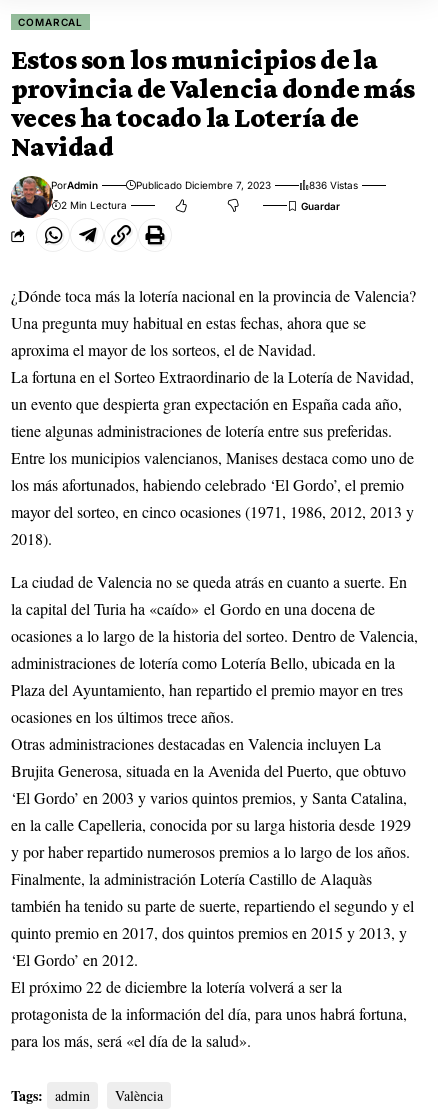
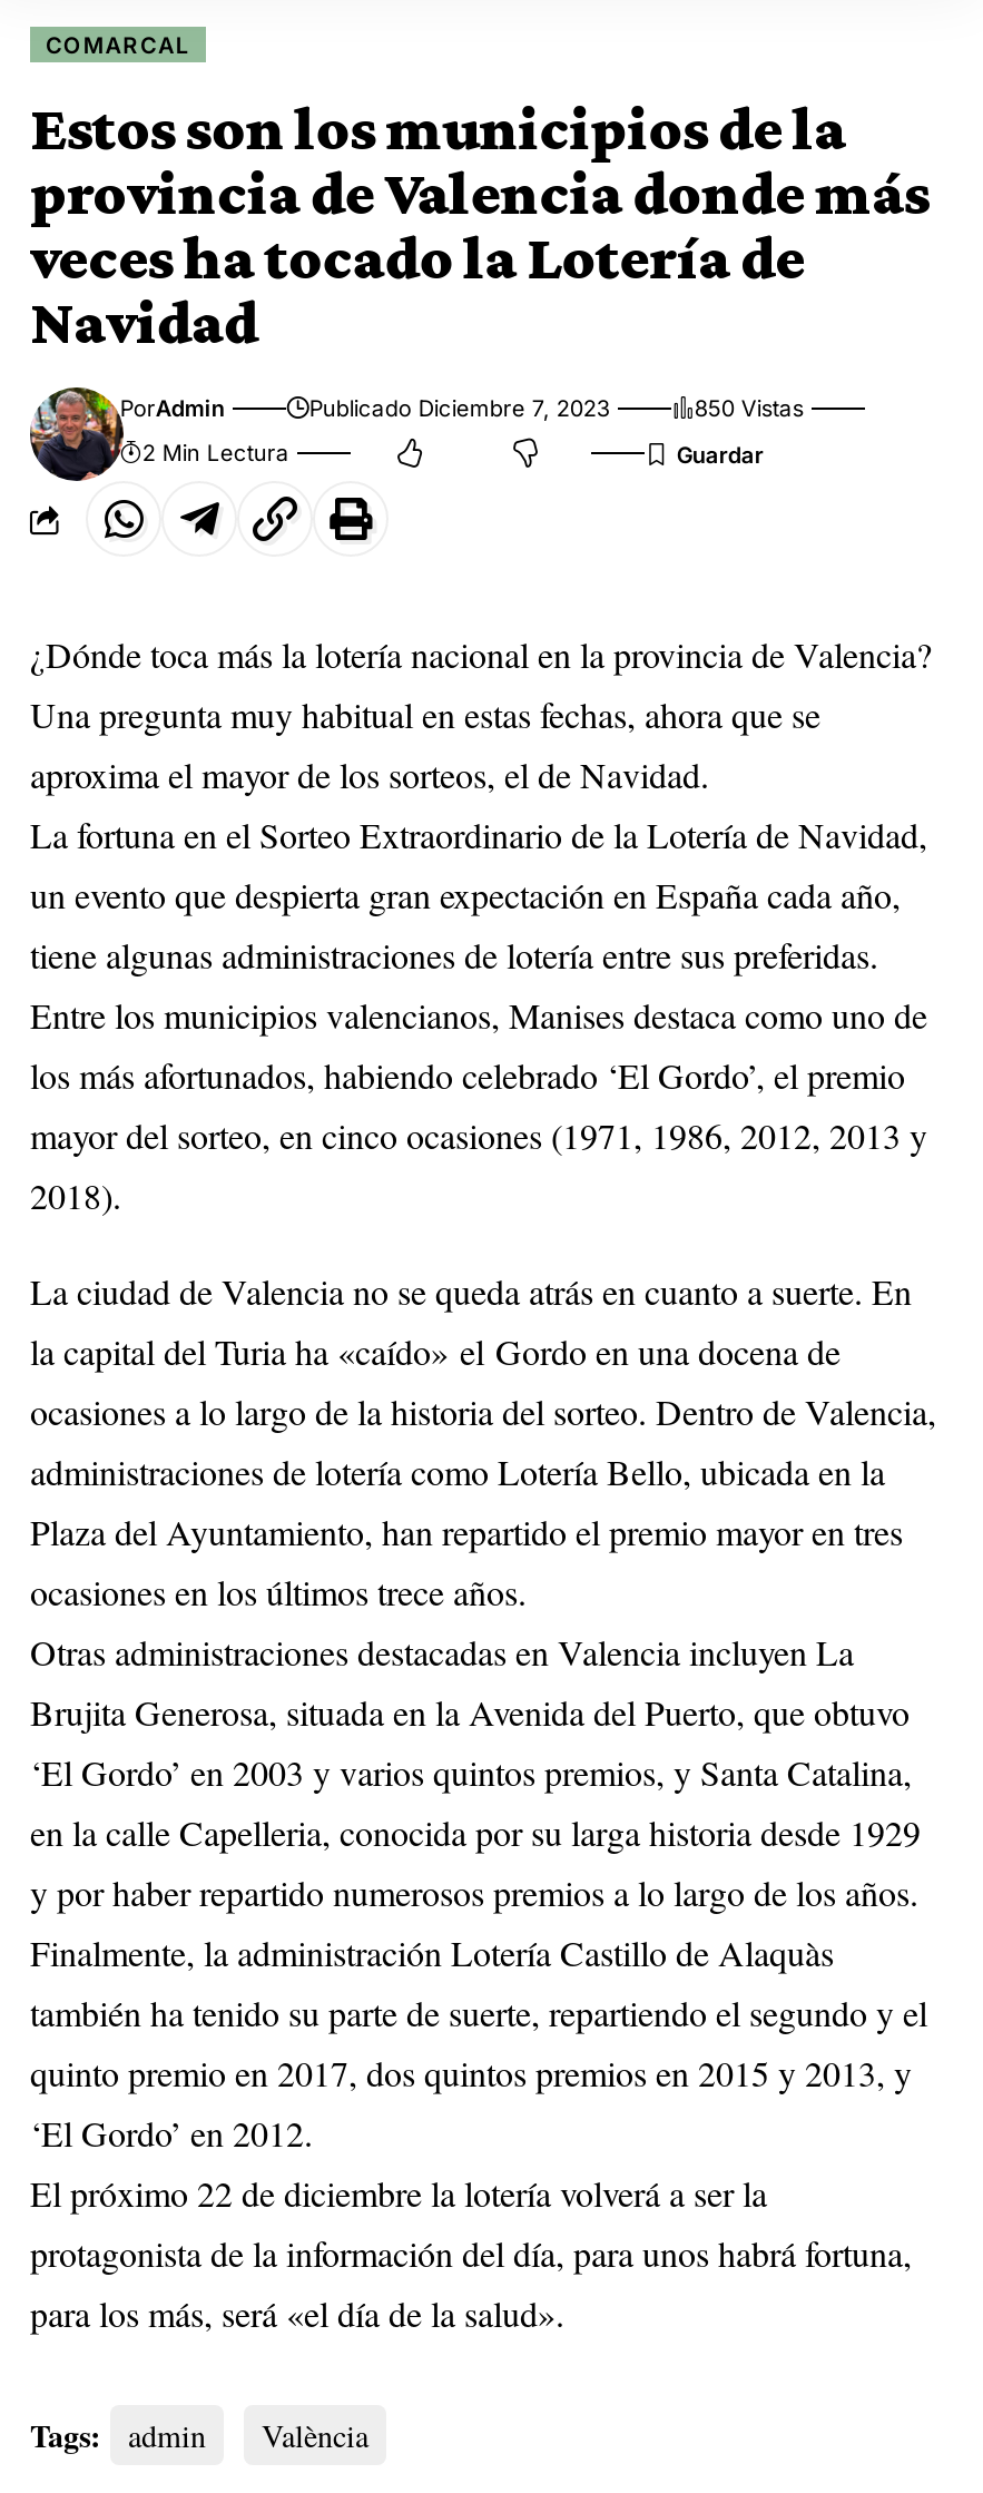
[309,179,358,191] 836 Vistas -> [694,394,804,421] 850 Vistas

